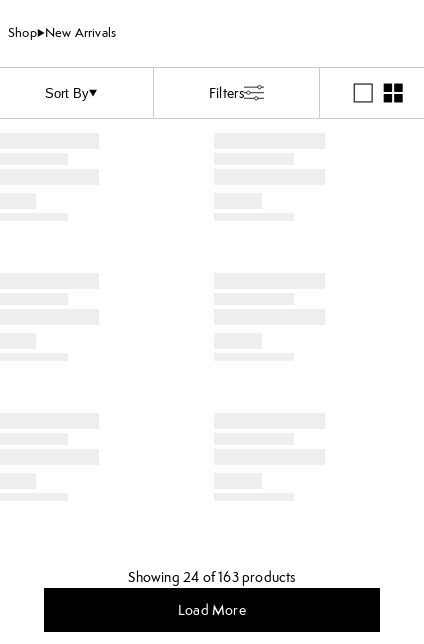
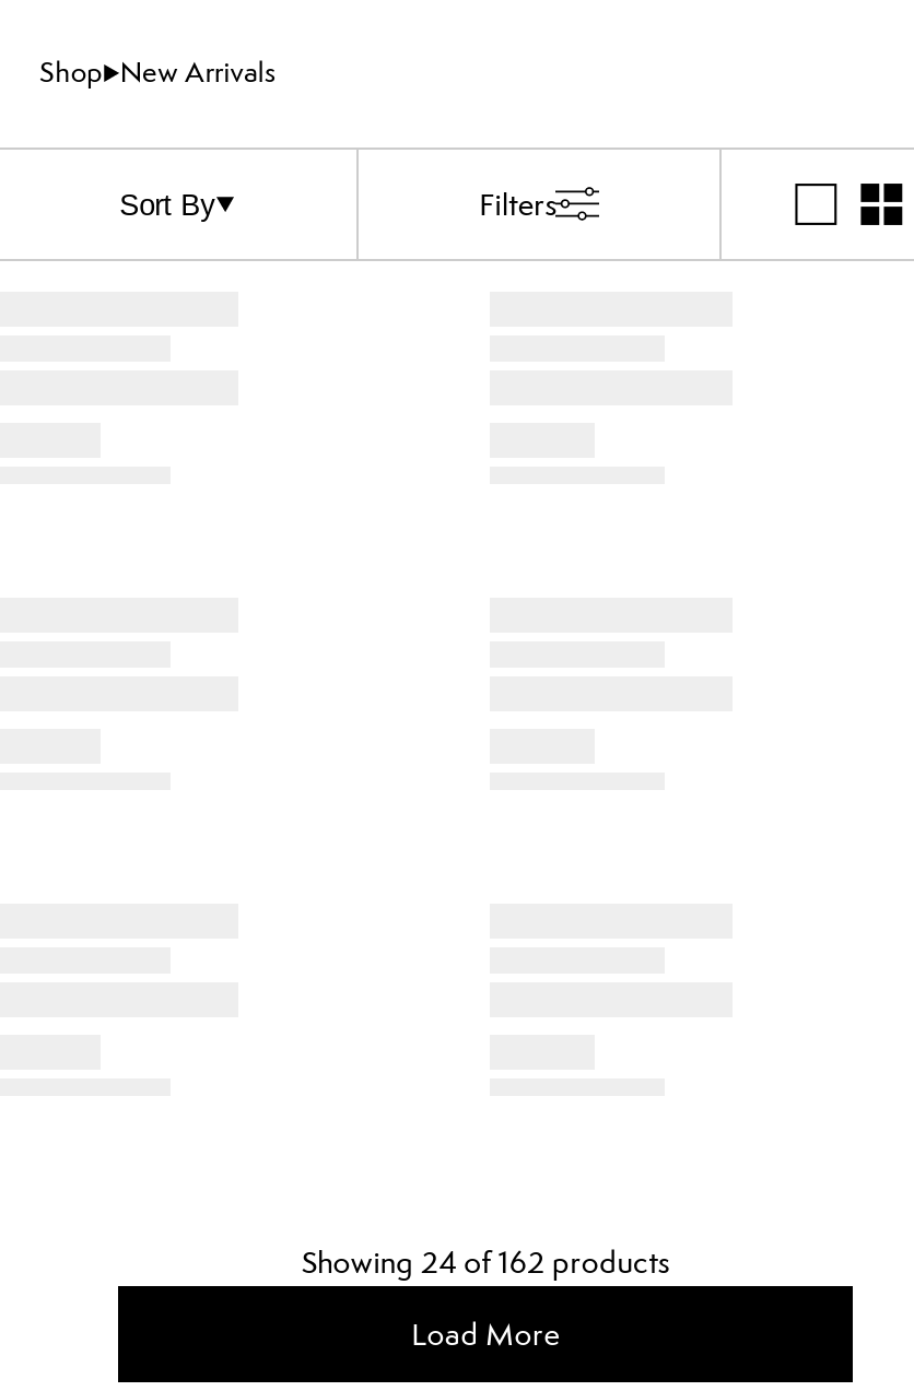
[128,568,296,586] Showing 24 of 163 products -> [302,1242,669,1282] Showing 24 of 162 products

